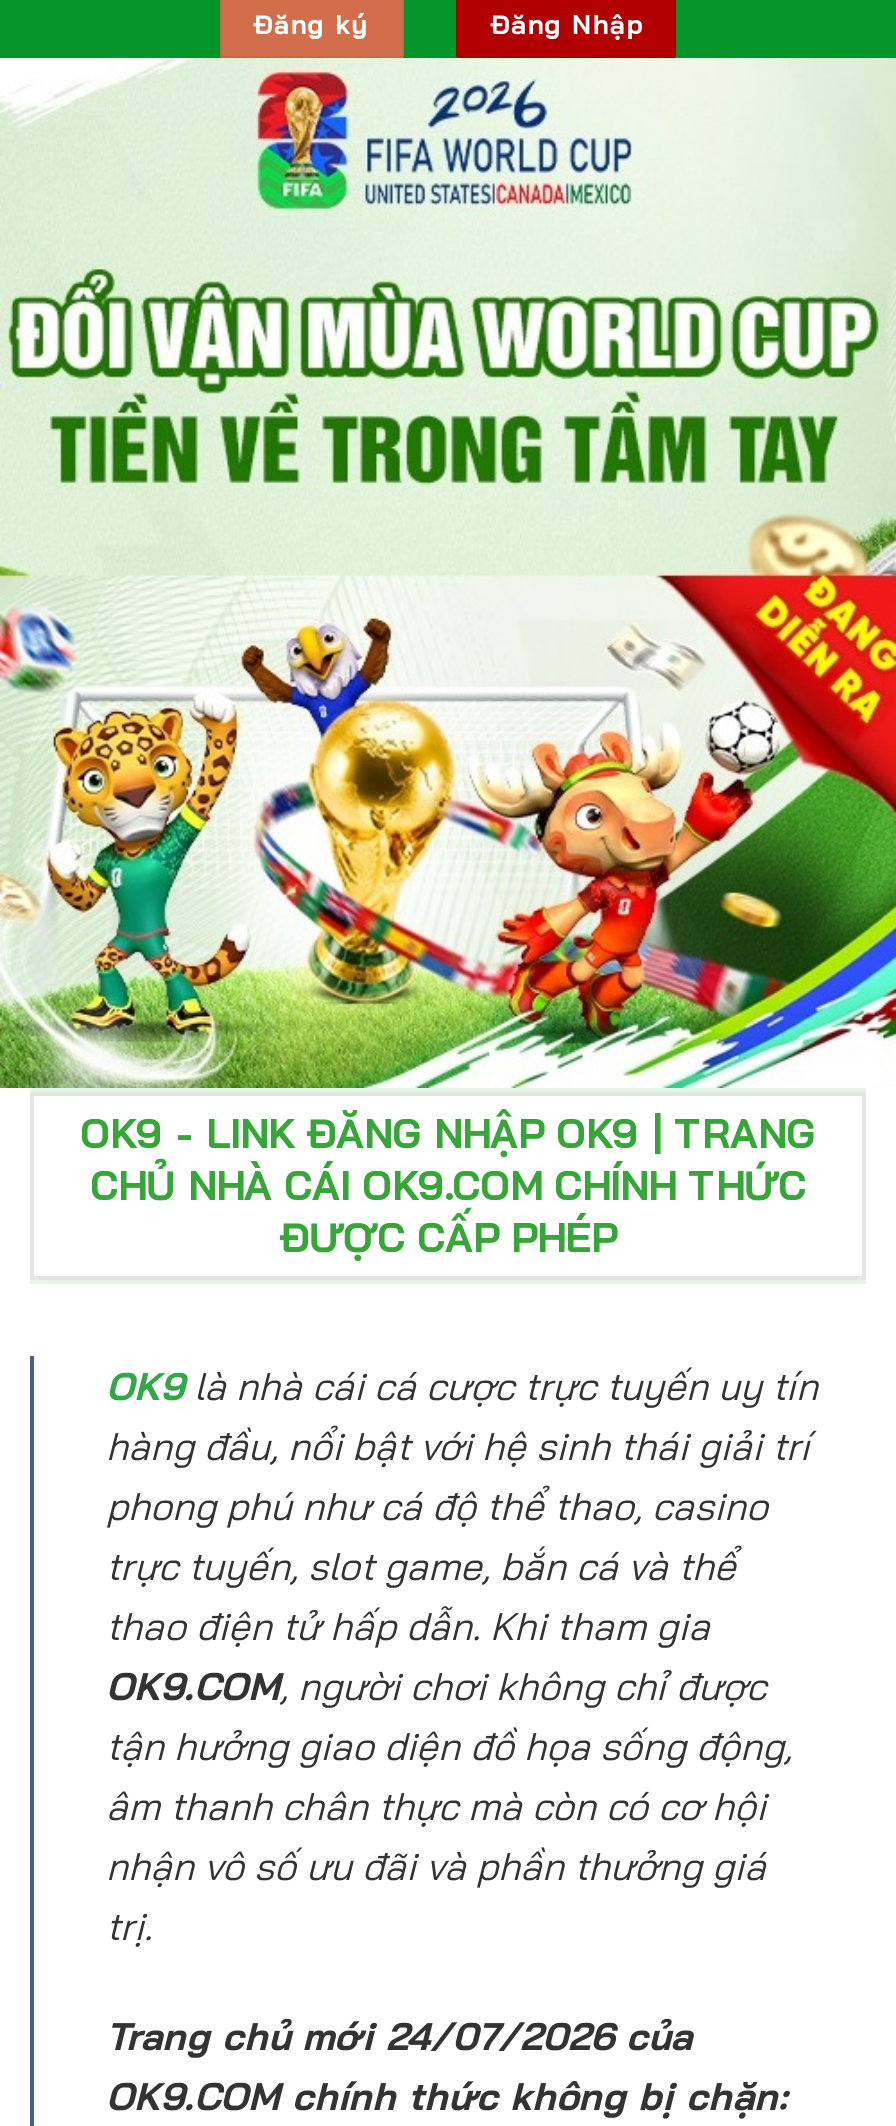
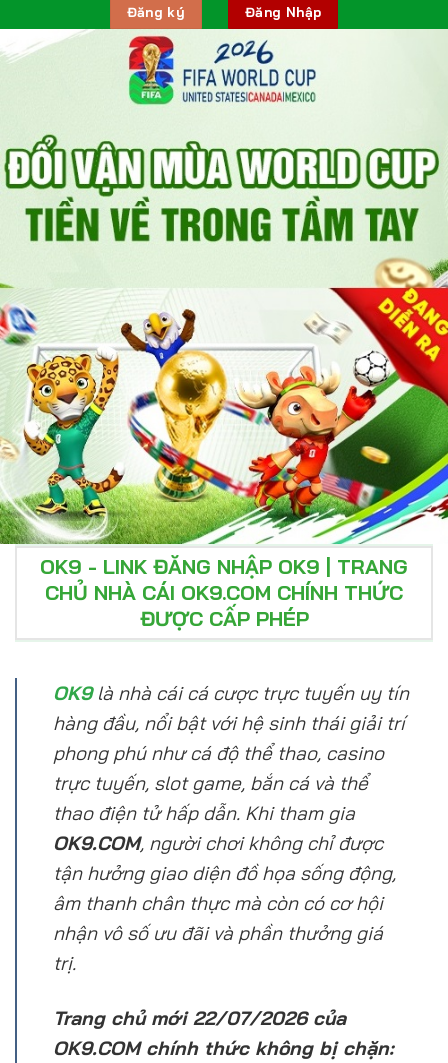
[106,2011,692,2059] Trang chủ mới 24/07/2026 của -> [53,1006,346,1030] Trang chủ mới 22/07/2026 của

